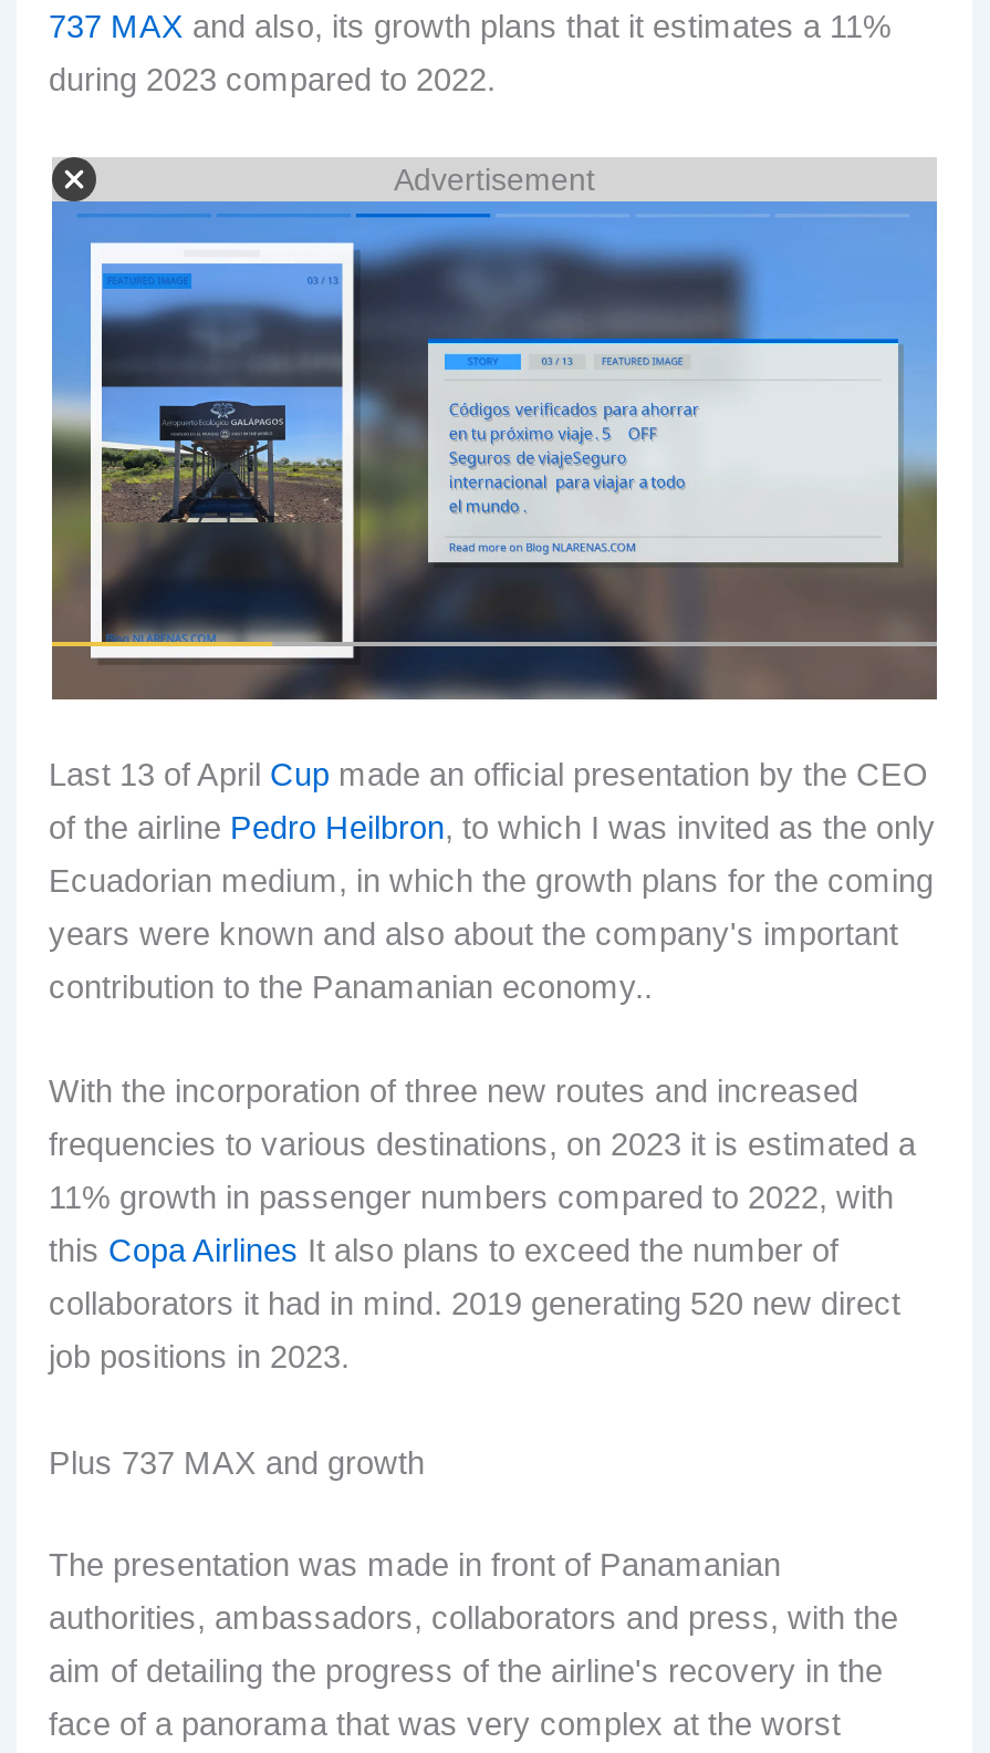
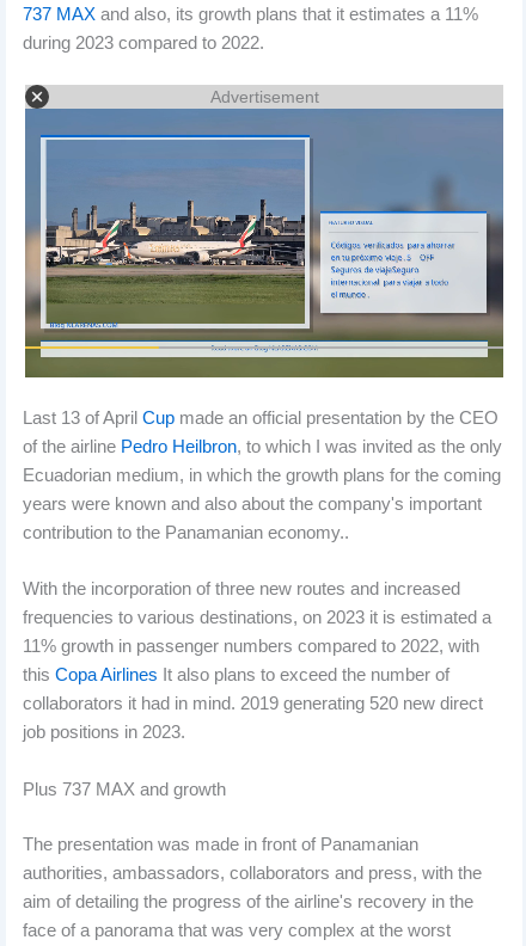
[50,201,939,699] [image] -> [24,109,504,377] [image]

